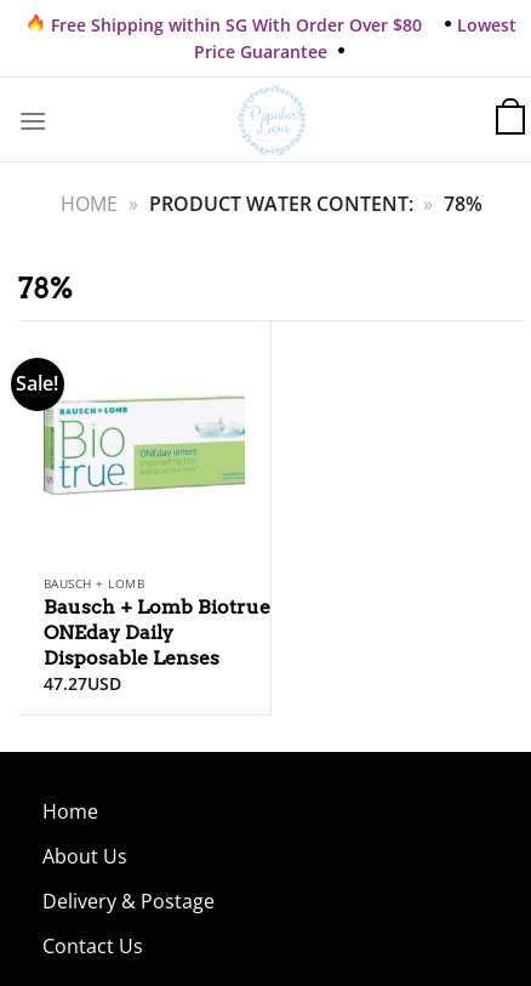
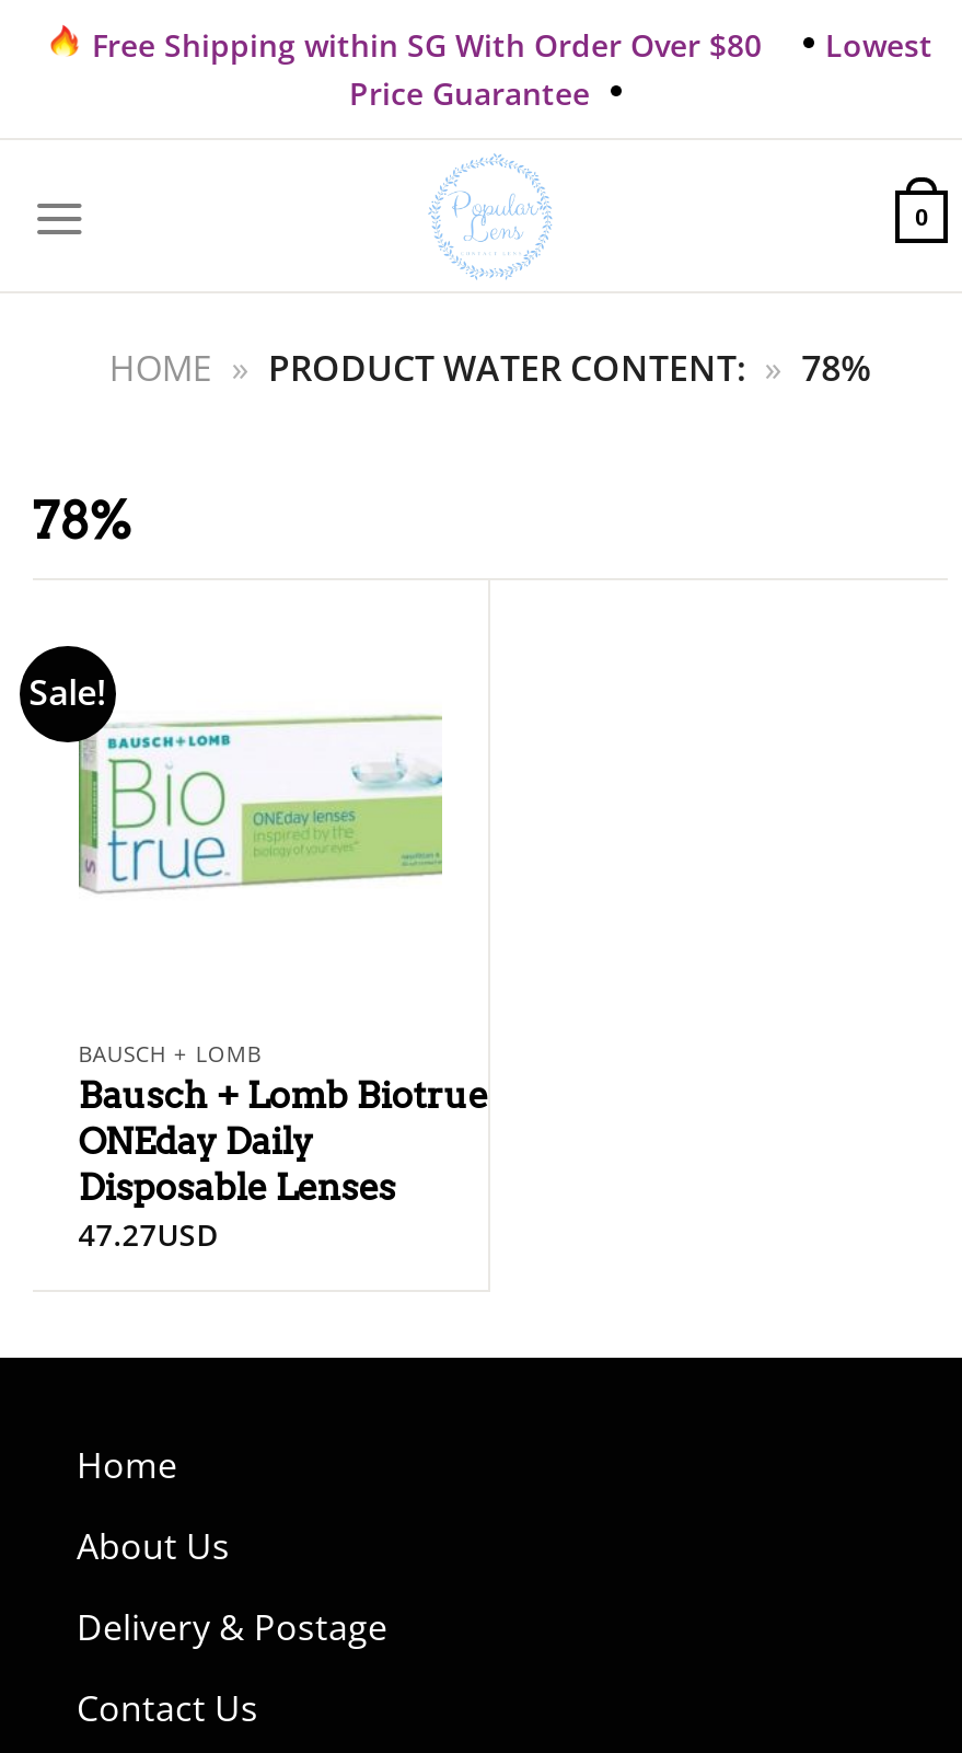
none -> [915,204,928,230] 0

